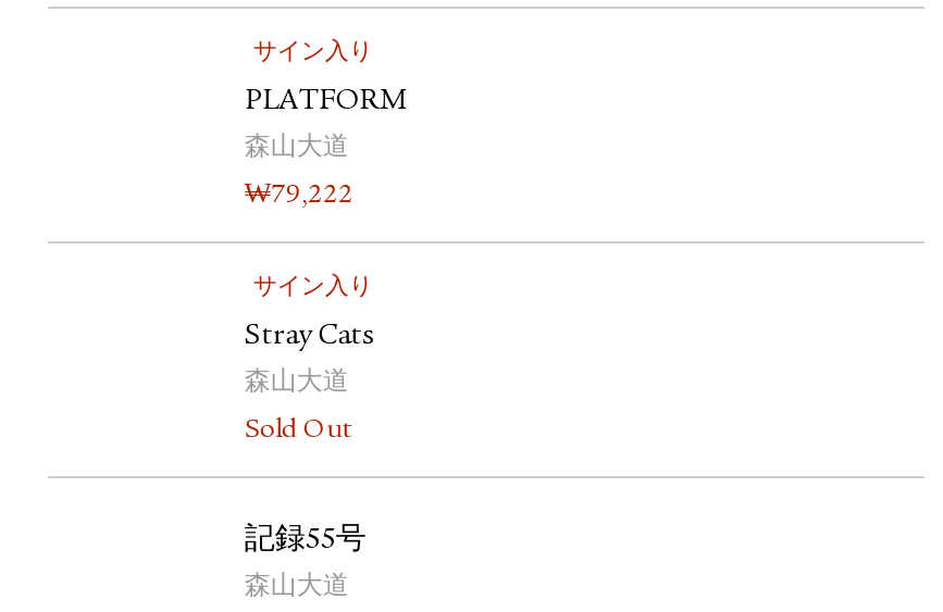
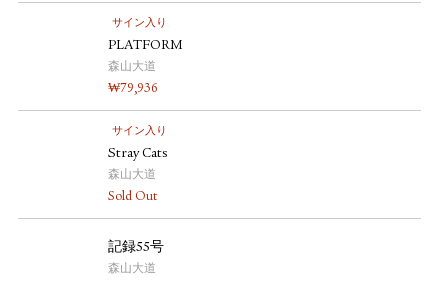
[245,183,353,212] ₩79,222 -> [108,83,158,96] ₩79,936

